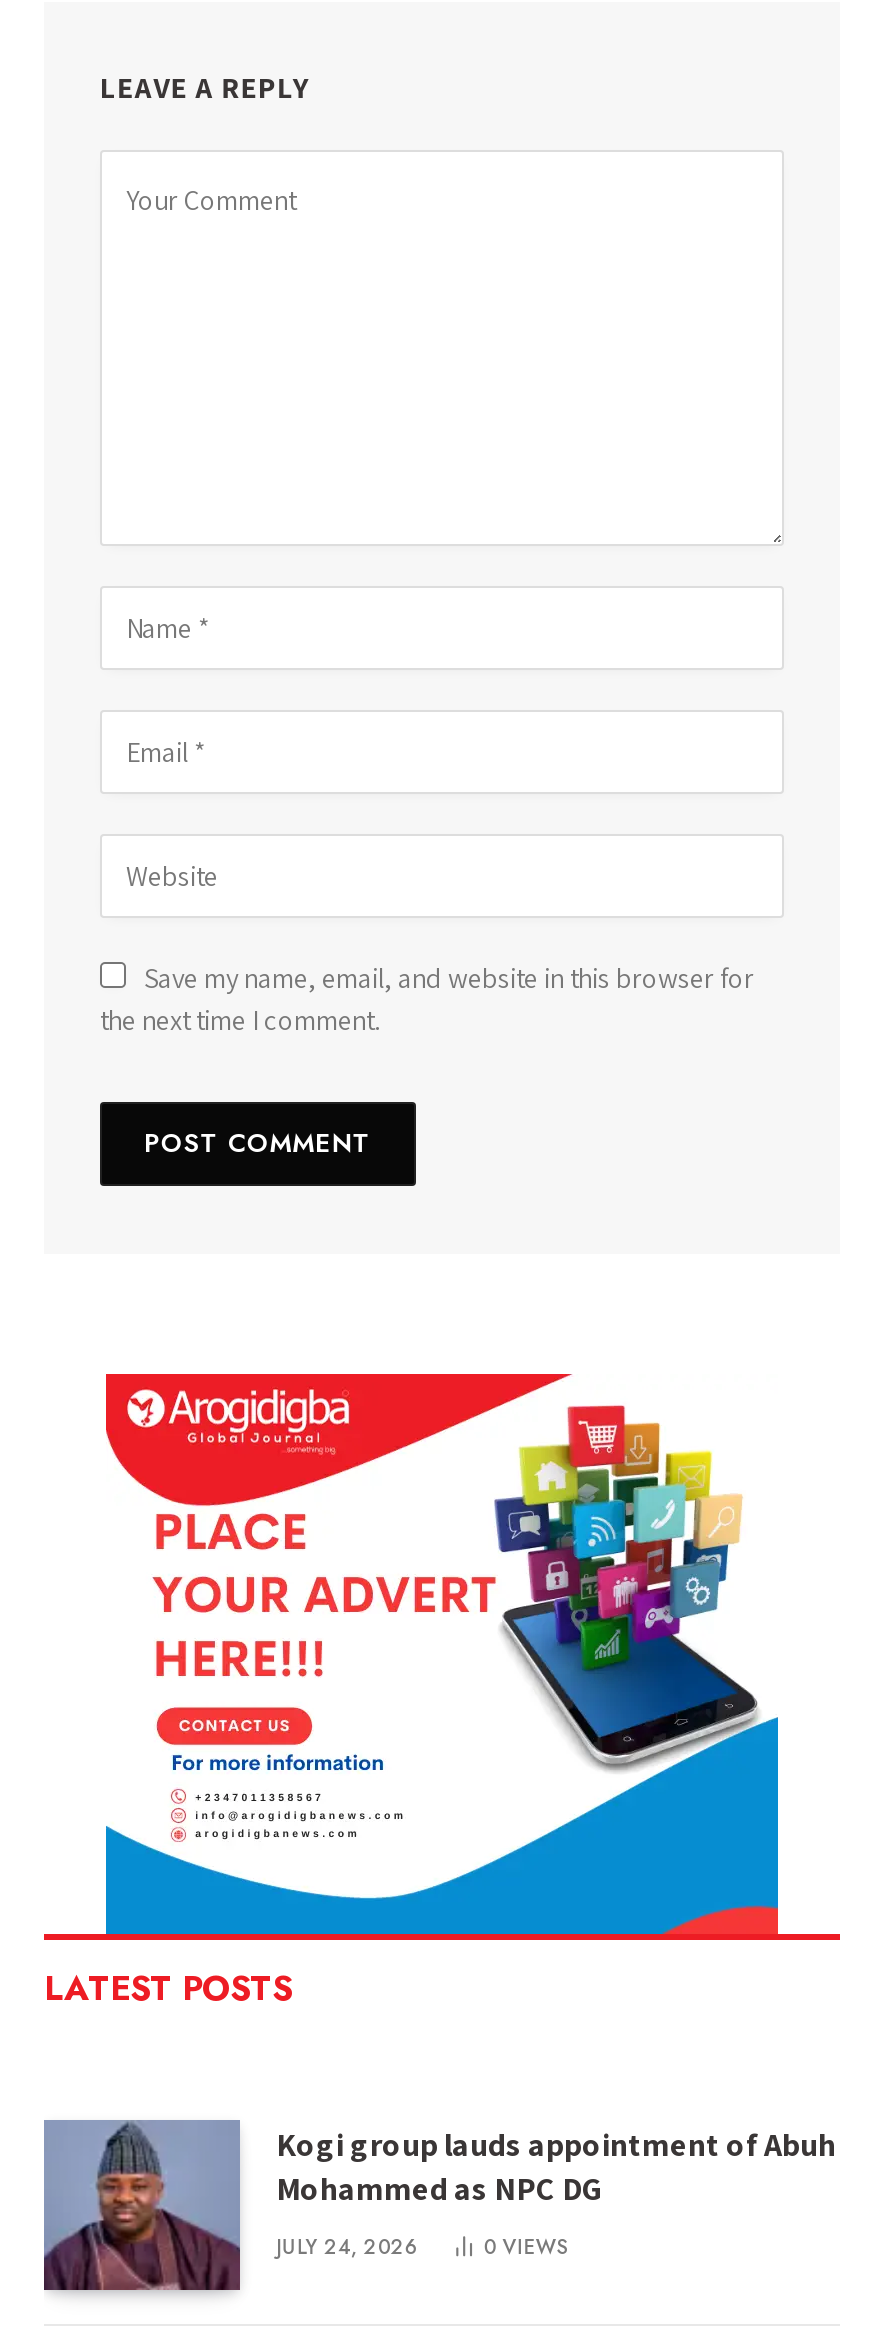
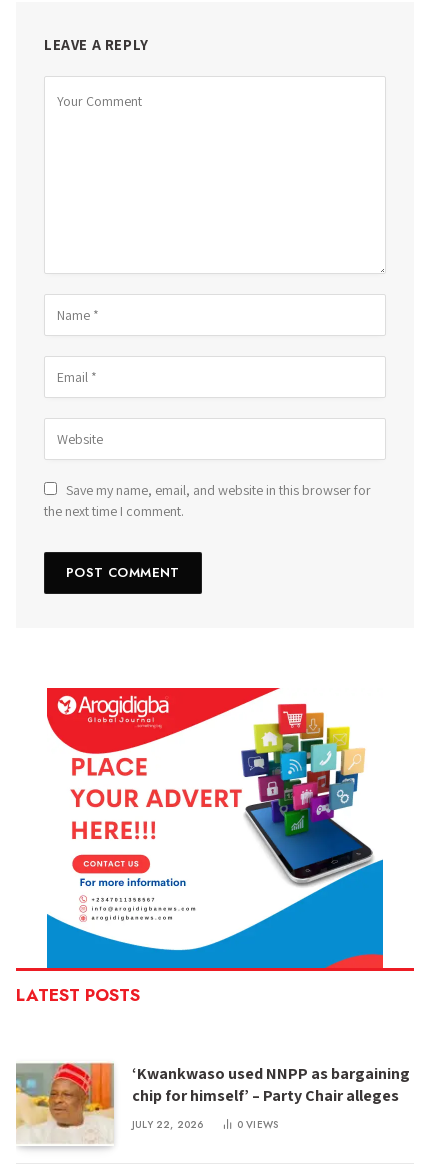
[42,2118,836,2292] [image] | Kogi group lauds appointment of Abuh | Mohammed as NPC DG -> [15,1061,410,1146] [image] | ‘Kwankwaso used NNPP as bargaining | chip for himself’ – Party Chair alleges
[276,2232,417,2262] JULY 24, 2026 -> [132,1117,204,1132] JULY 22, 2026

